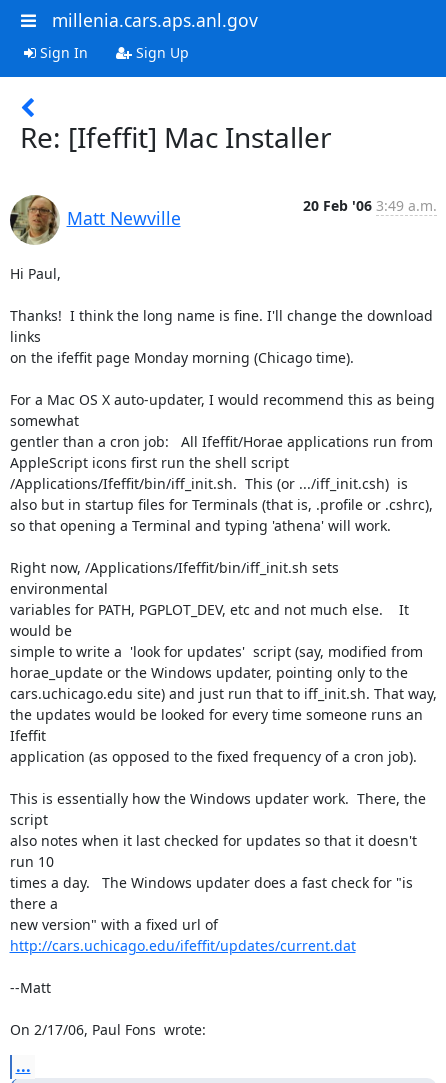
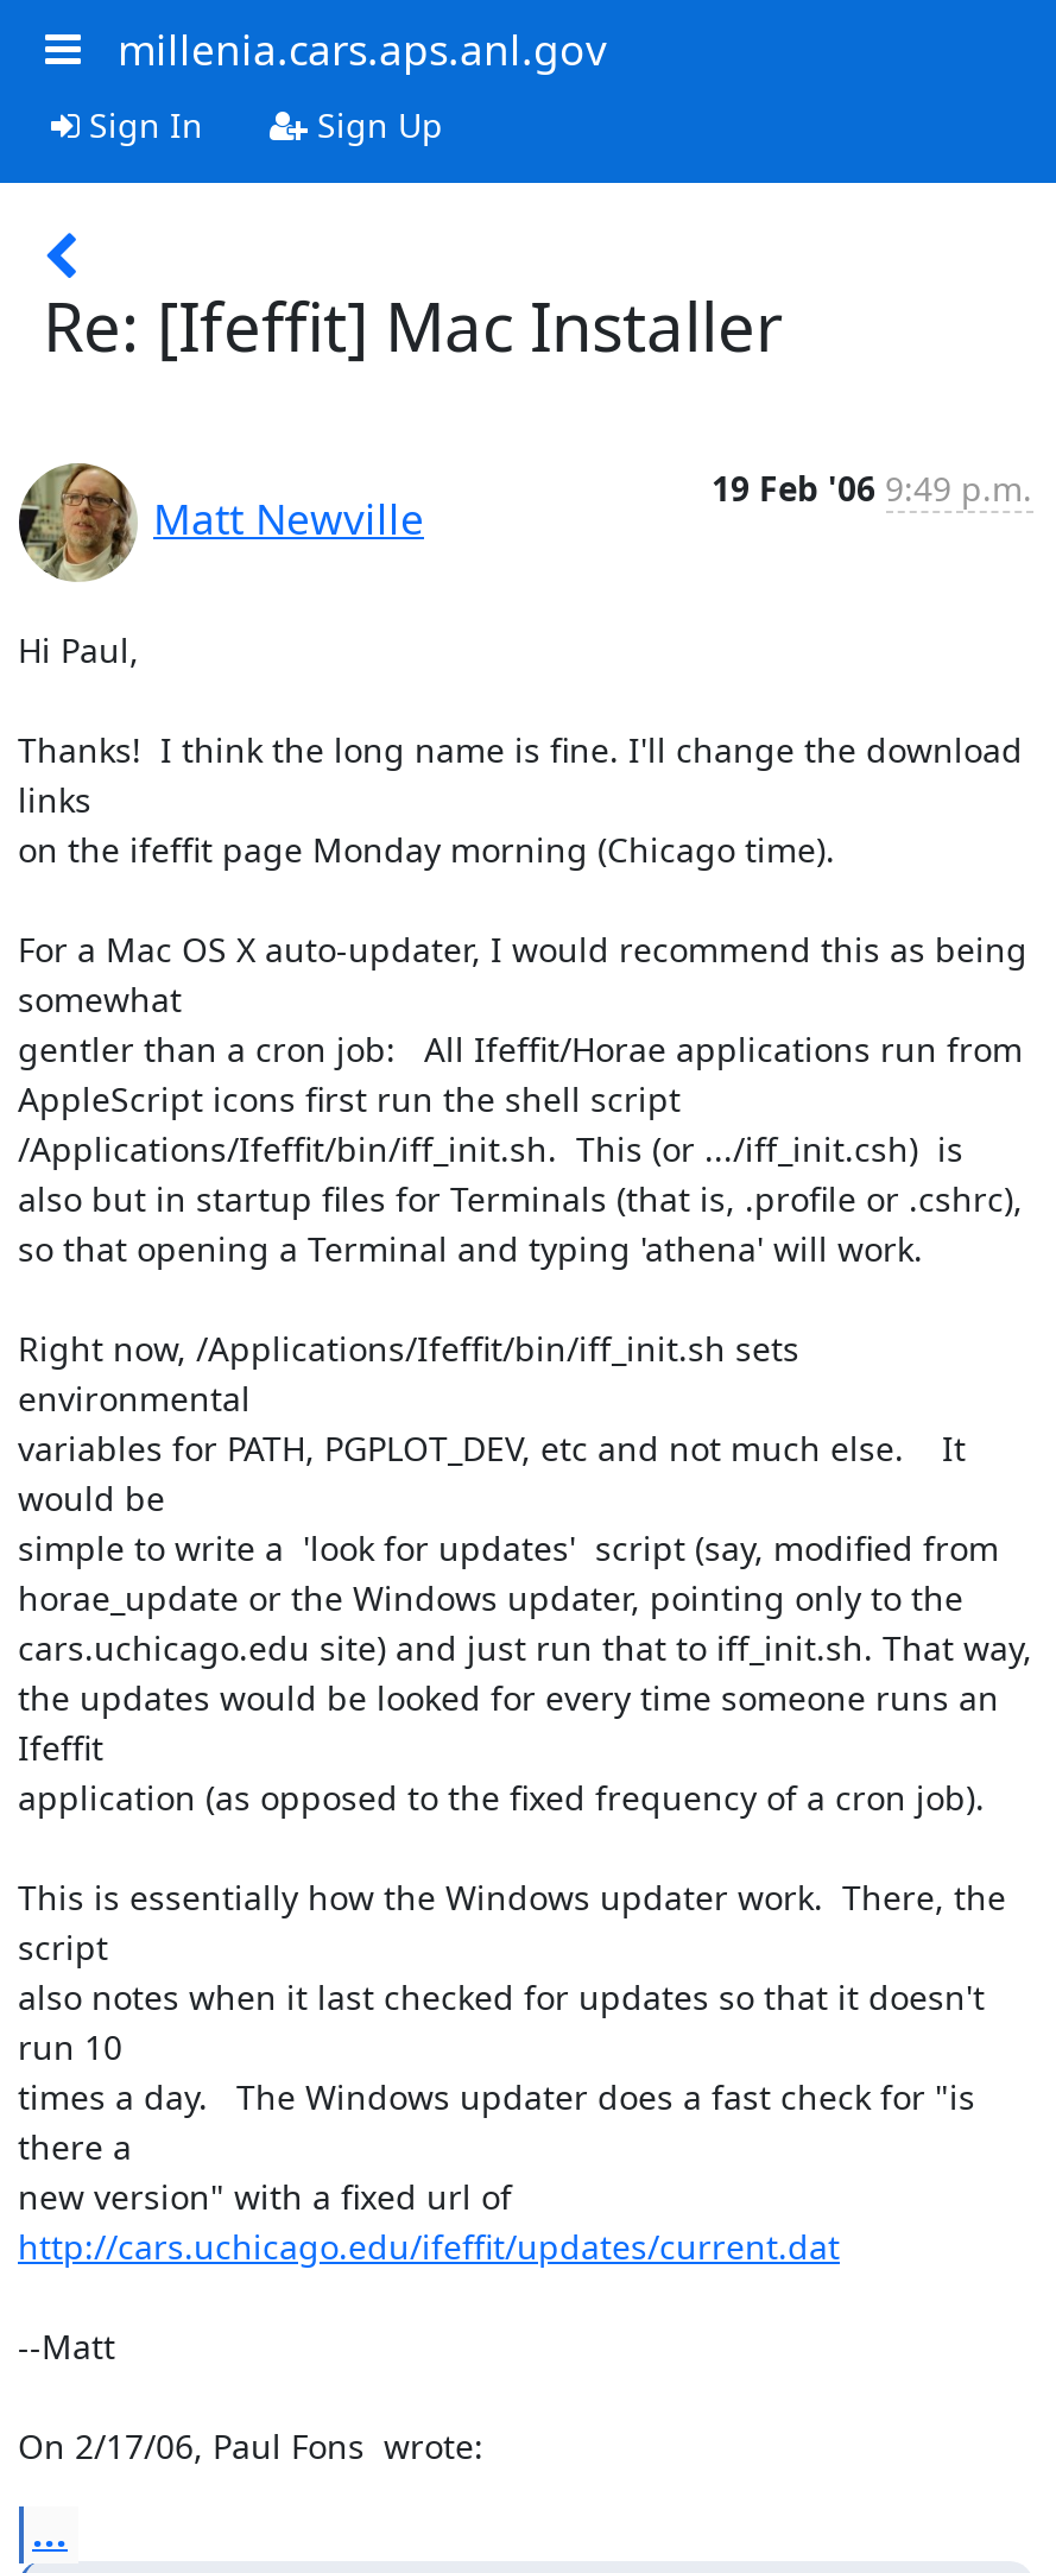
[302,195,436,214] 20 Feb '06 3:49 a.m. -> [712,464,1032,510] 19 Feb '06 9:49 p.m.

